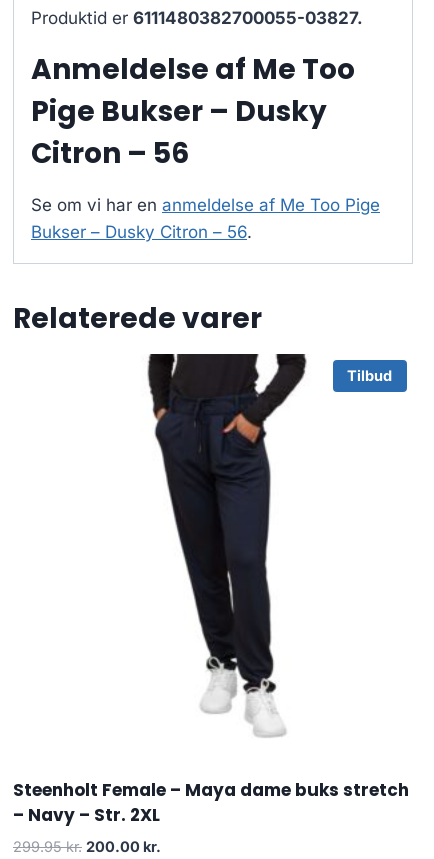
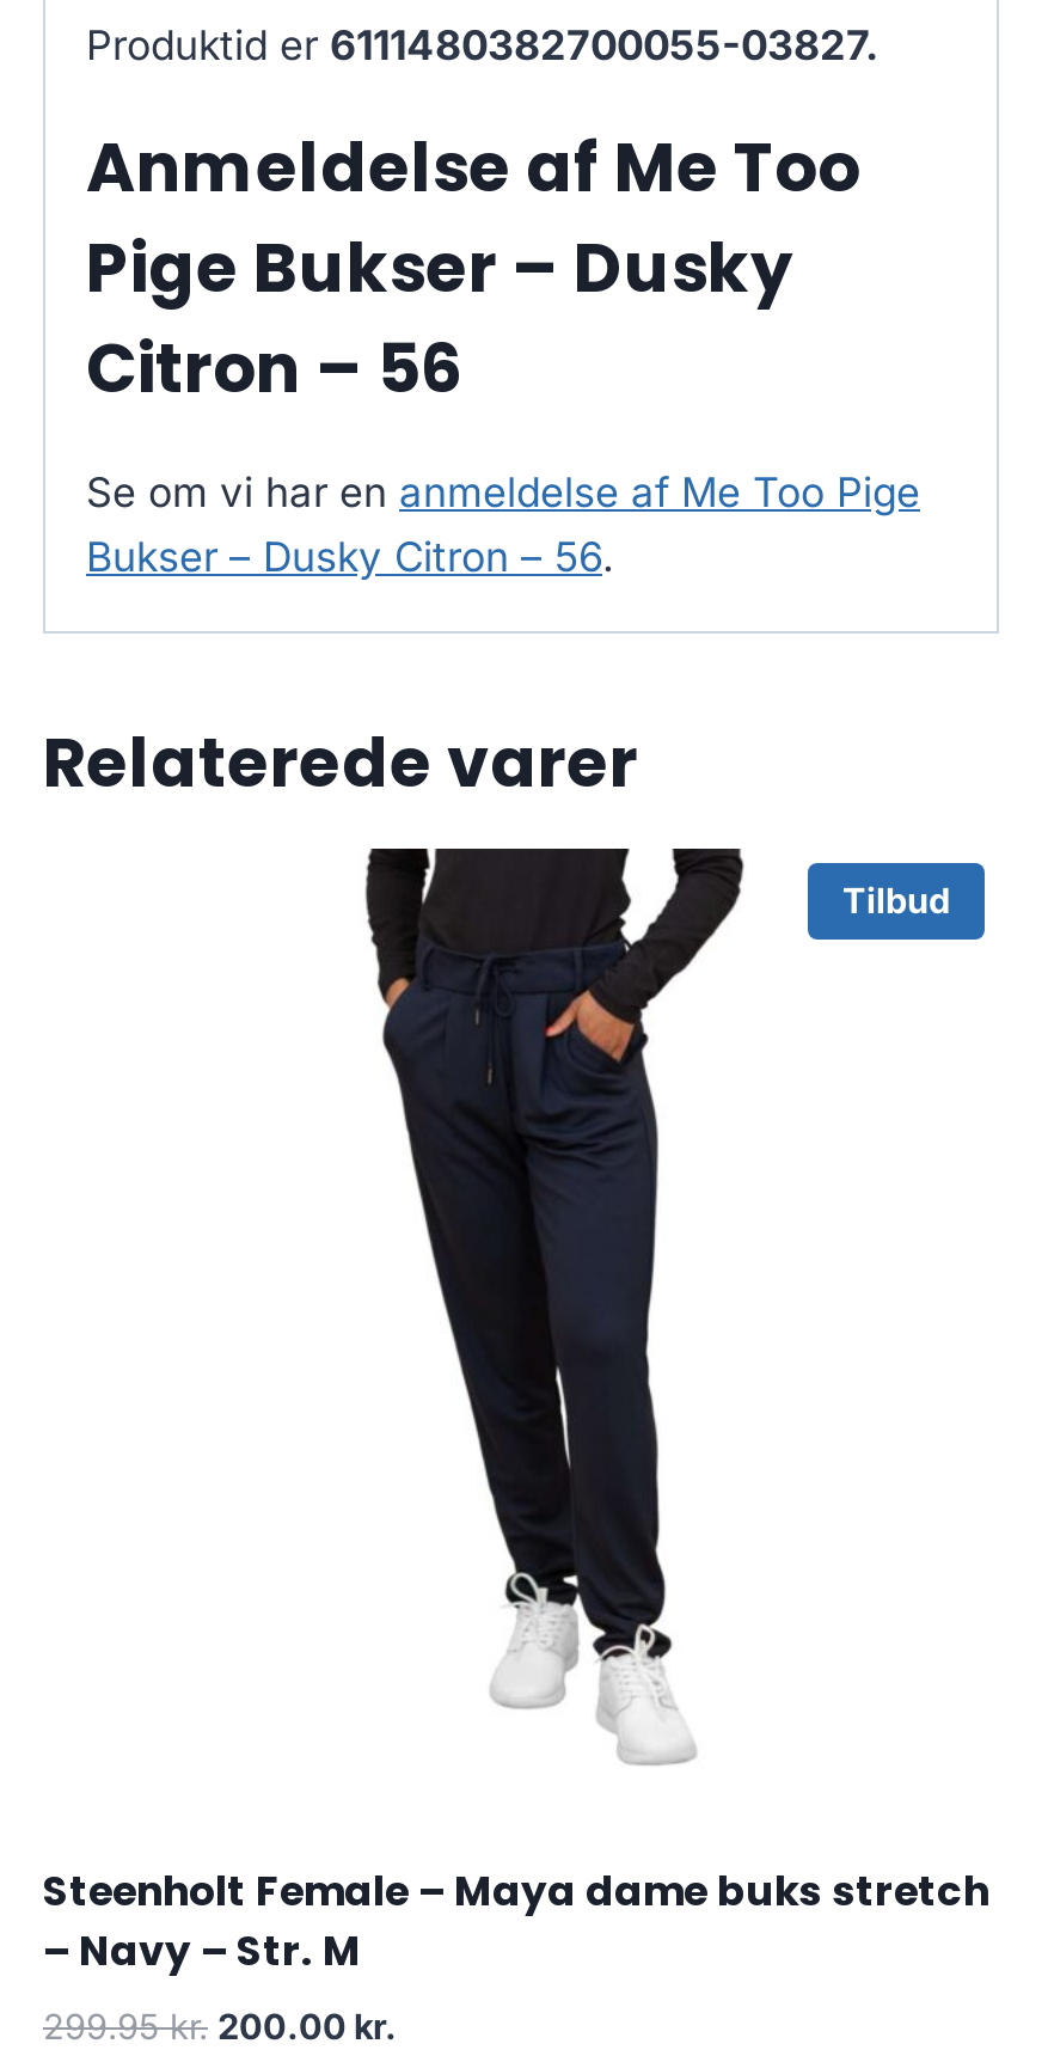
[13,803,160,827] – Navy – Str. 2XL -> [43,1923,361,1980] – Navy – Str. M

